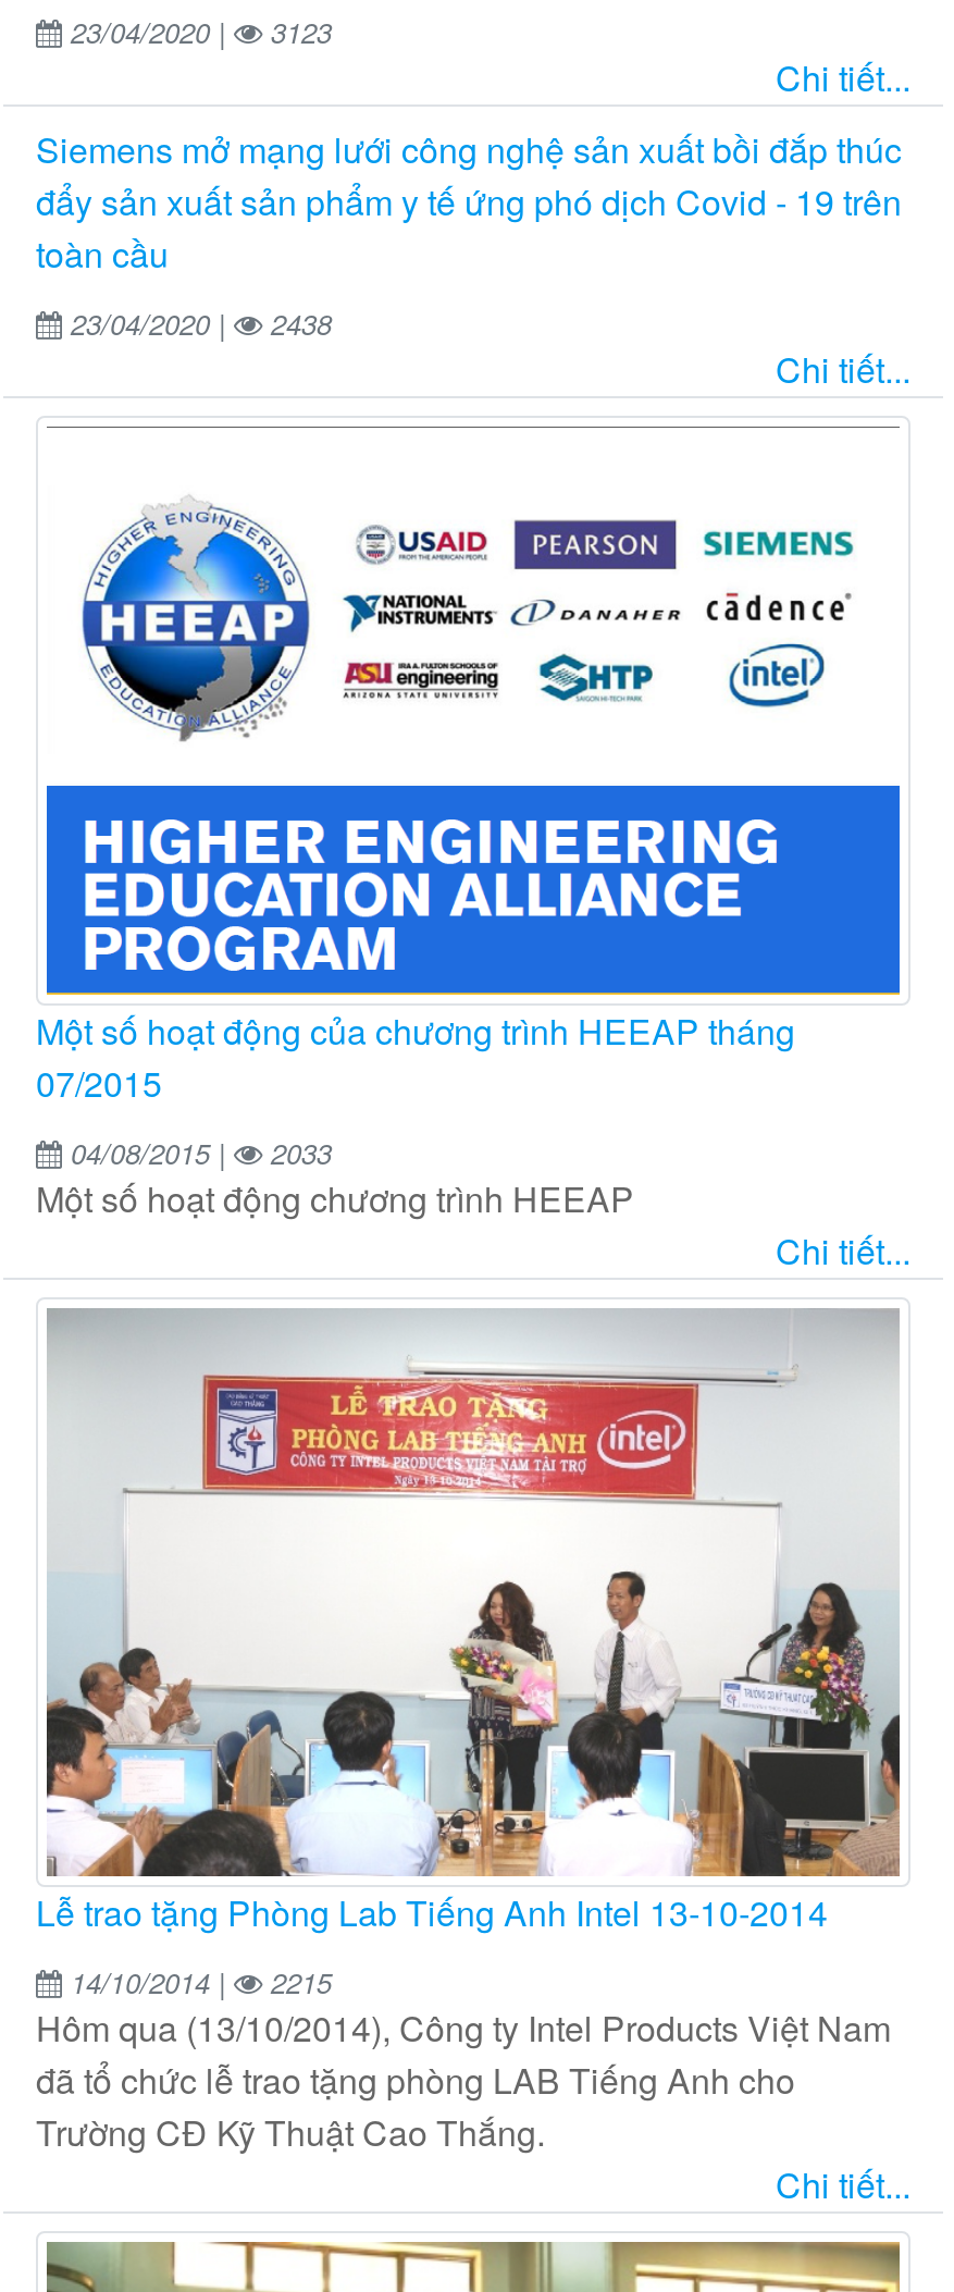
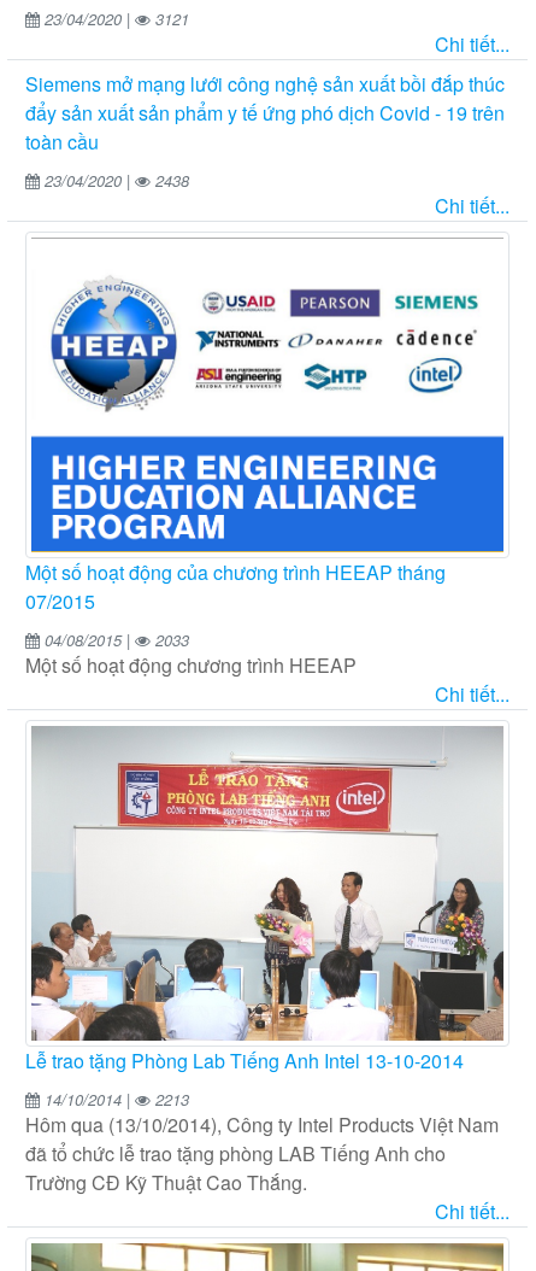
[262,11,332,52] 3123 -> [151,7,189,30] 3121
[262,1962,332,2003] 2215 -> [151,1088,189,1111] 2213

